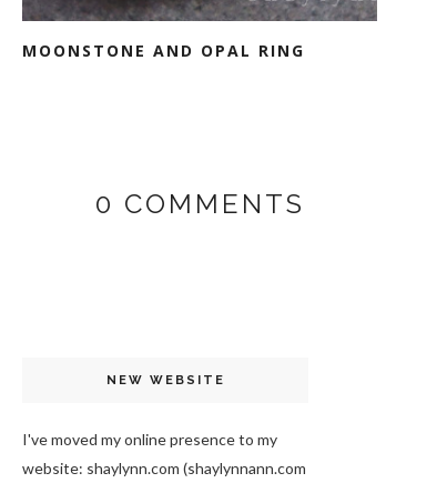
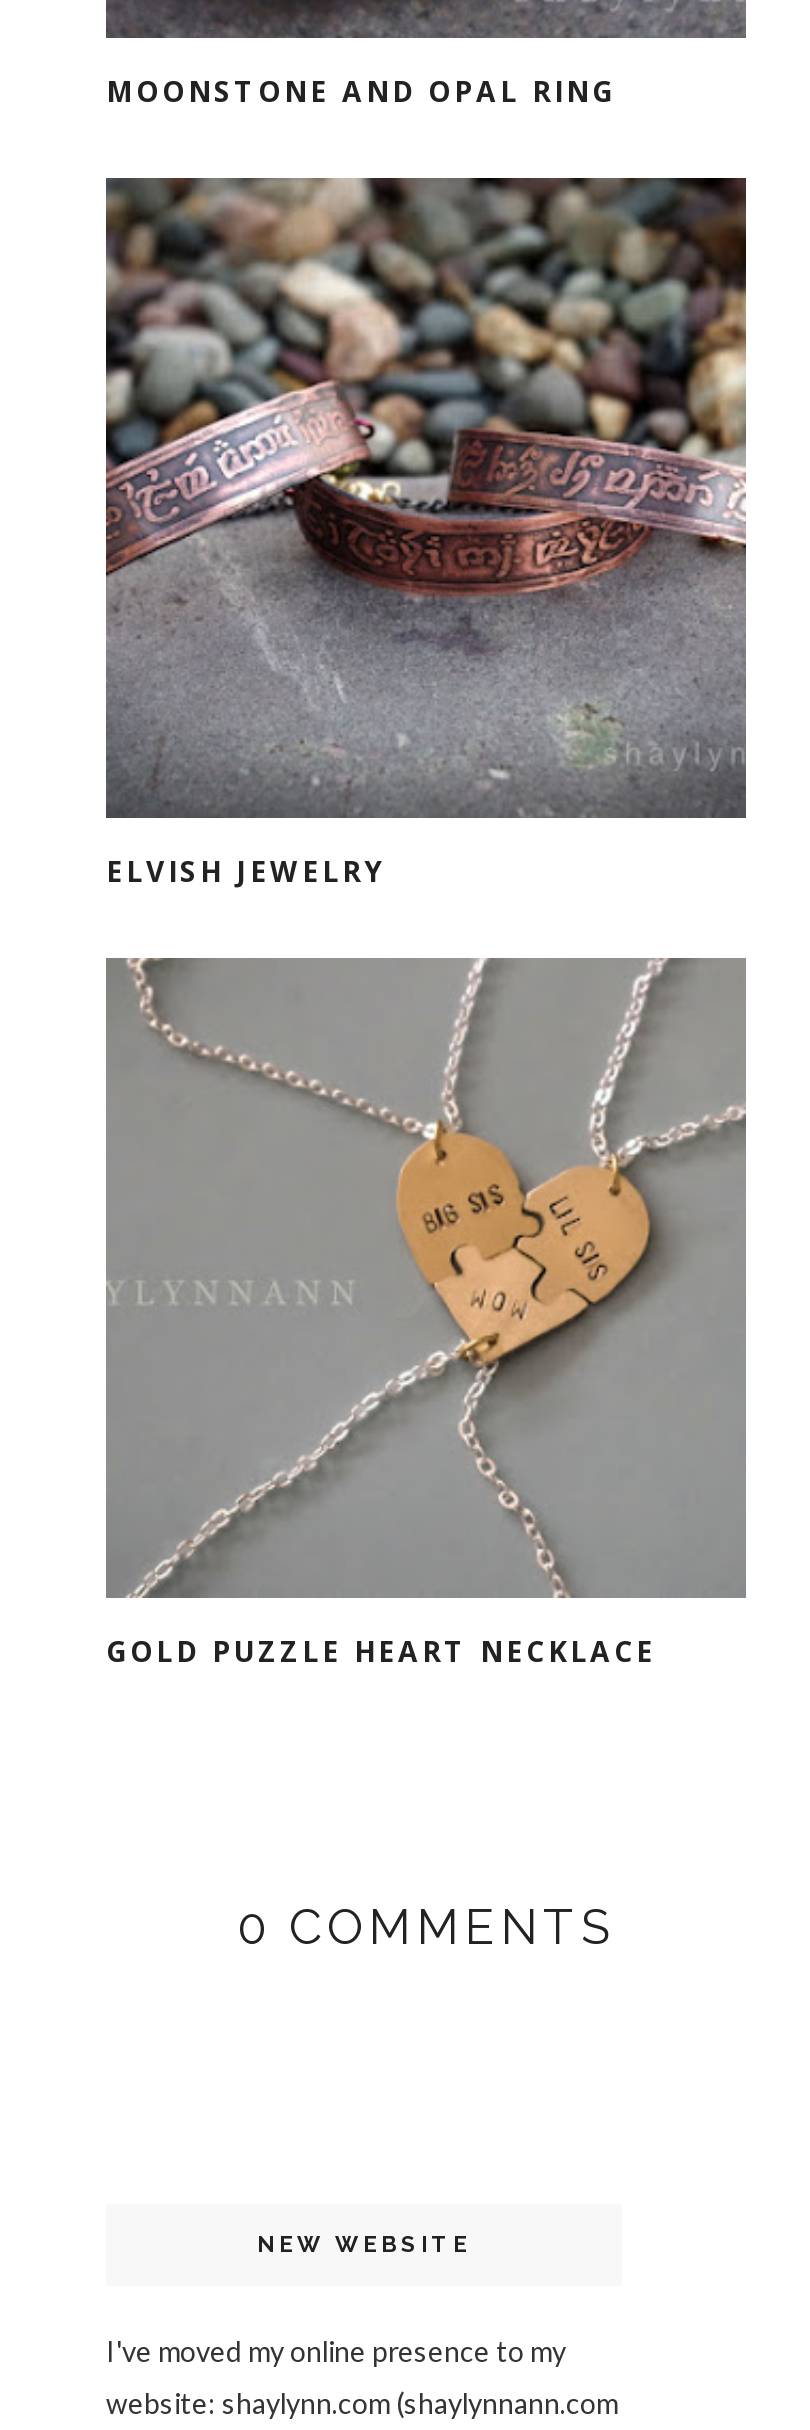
none -> [106,176,748,891] [image] | ELVISH JEWELRY
none -> [106,956,746,1671] [image] | GOLD PUZZLE HEART NECKLACE

